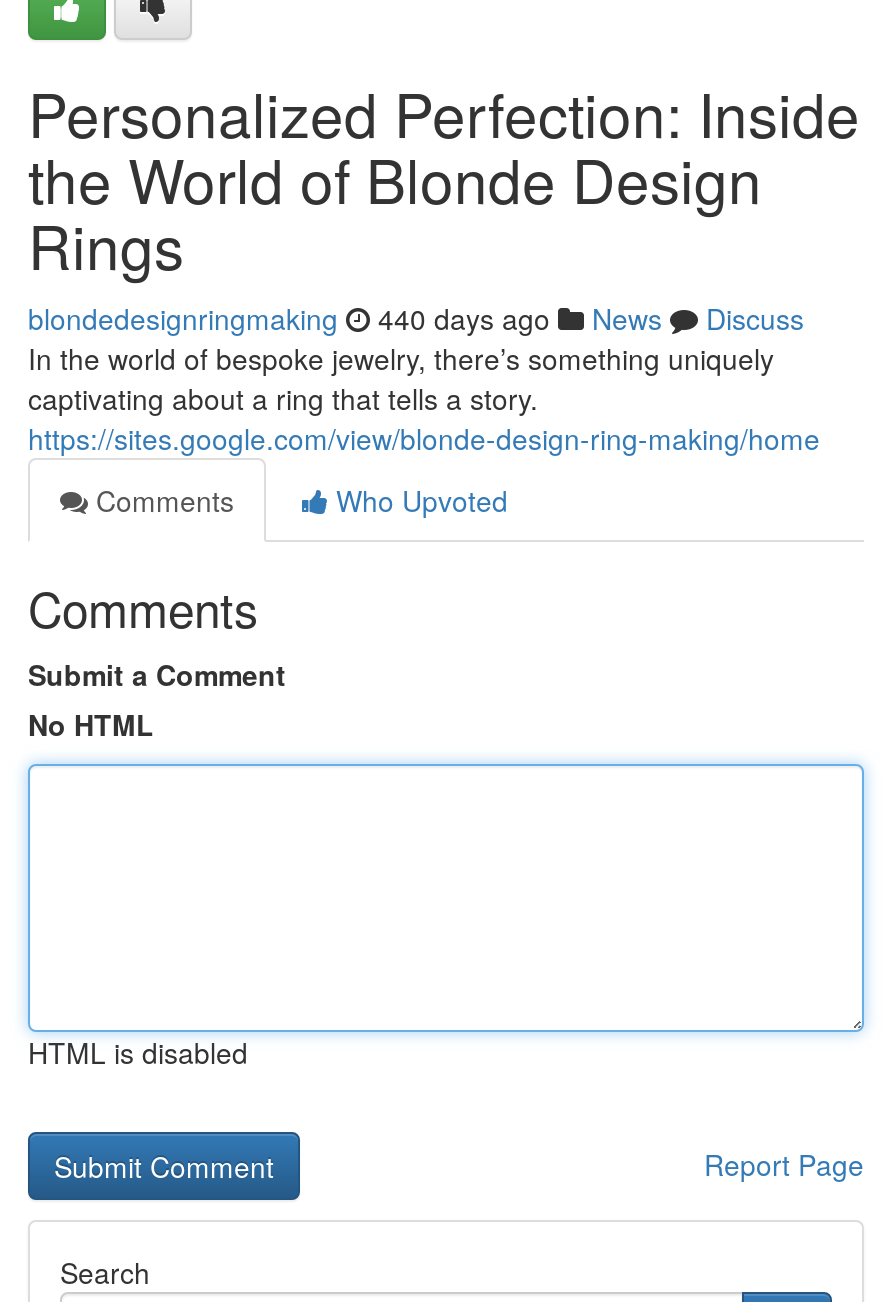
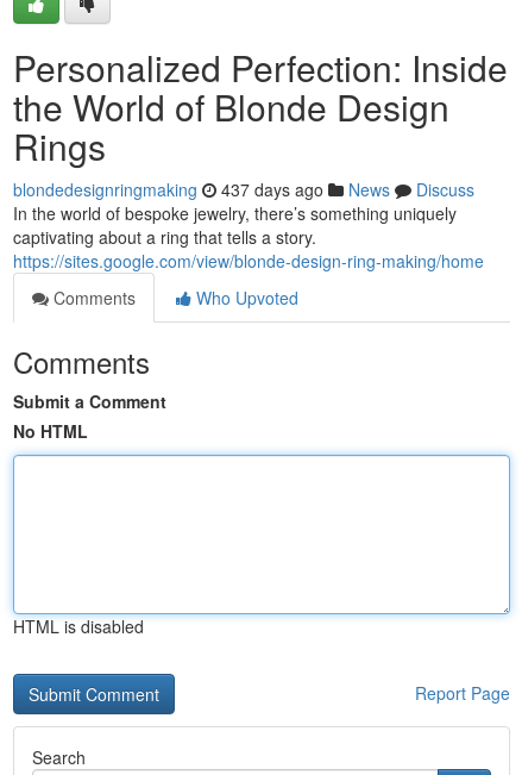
[28,298,804,338] blondedesignringmaking 440 days ago News Discuss -> [13,177,474,201] blondedesignringmaking 437 days ago News Discuss

